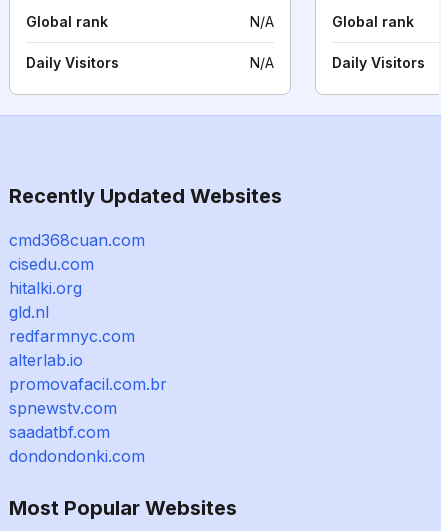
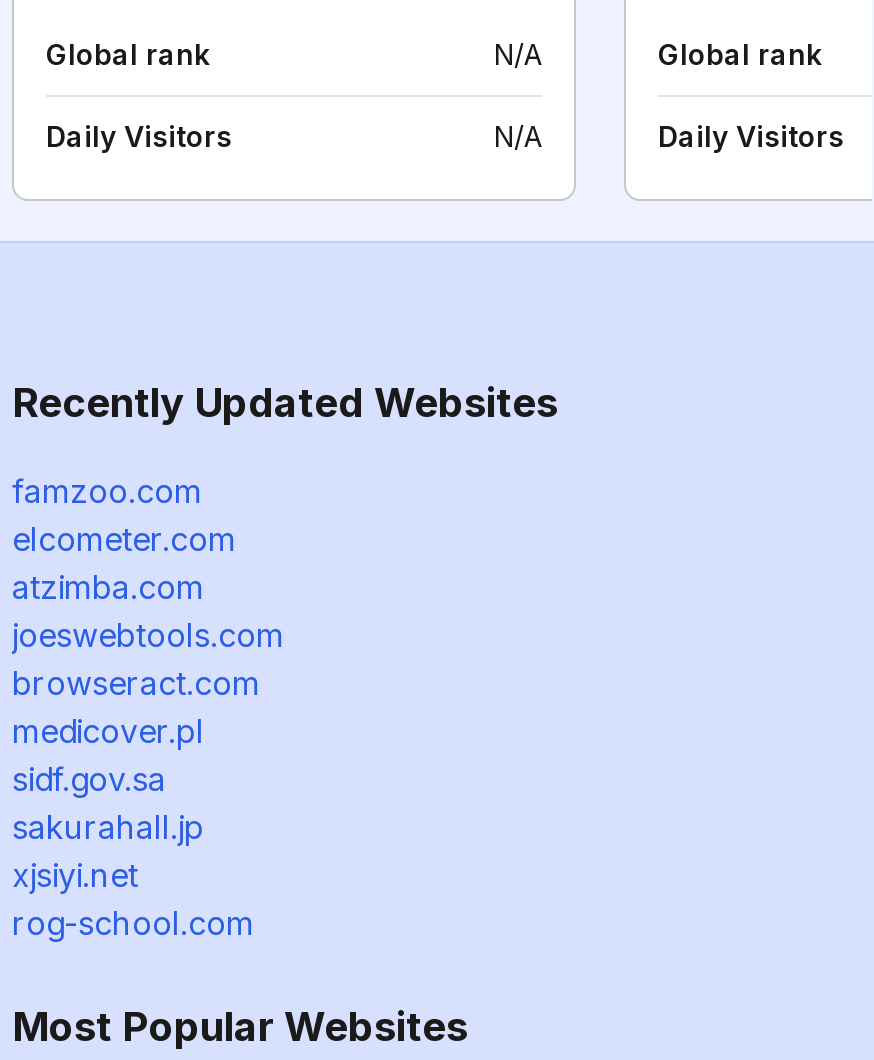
[9,230,167,466] cmd368cuan.com | cisedu.com | hitalki.org | gld.nl | redfarmnyc.com | alterlab.io | promovafacil.com.br | spnewstv.com | saadatbf.com | dondondonki.com -> [12,471,284,943] famzoo.com | elcometer.com | atzimba.com | joeswebtools.com | browseract.com | medicover.pl | sidf.gov.sa | sakurahall.jp | xjsiyi.net | rog-school.com

